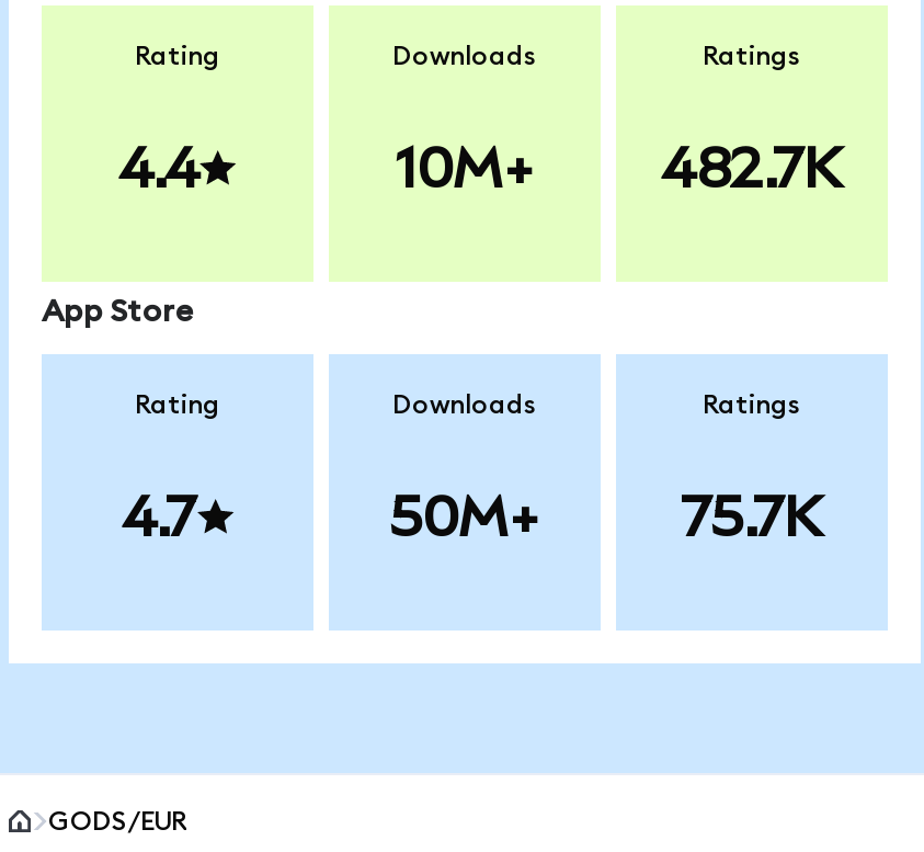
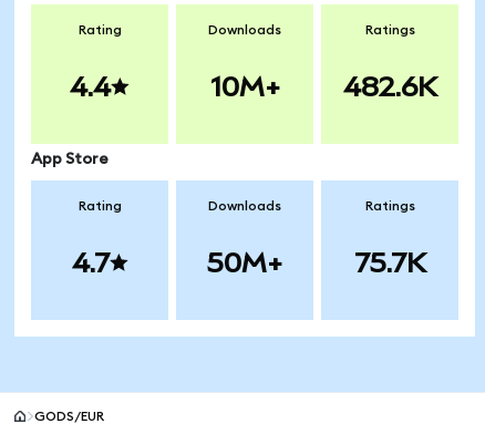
[661,137,843,198] 482.7K -> [343,71,437,102] 482.6K

